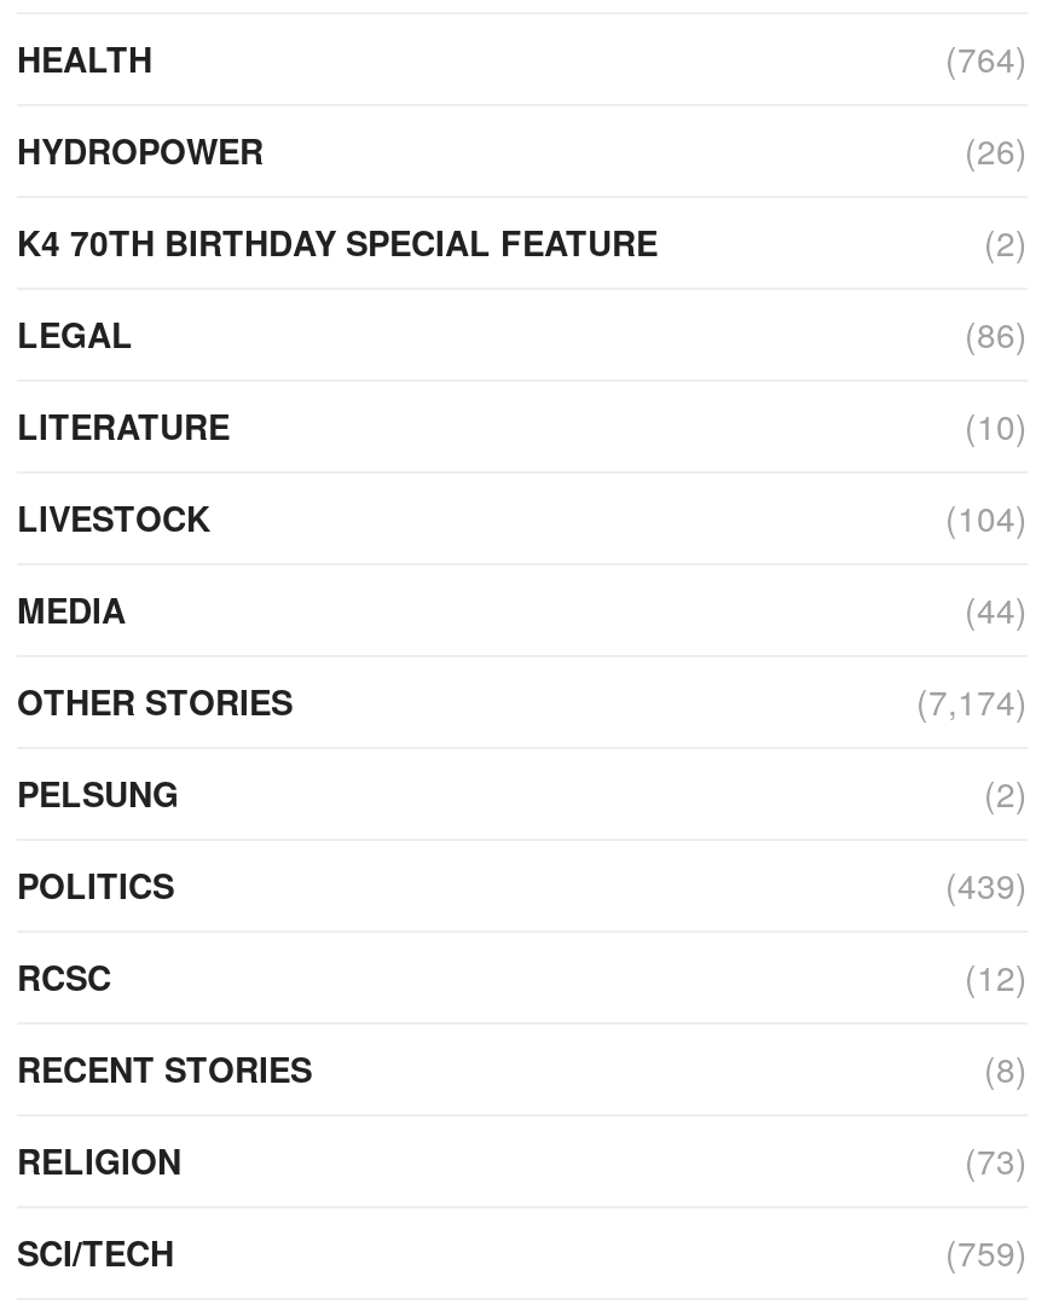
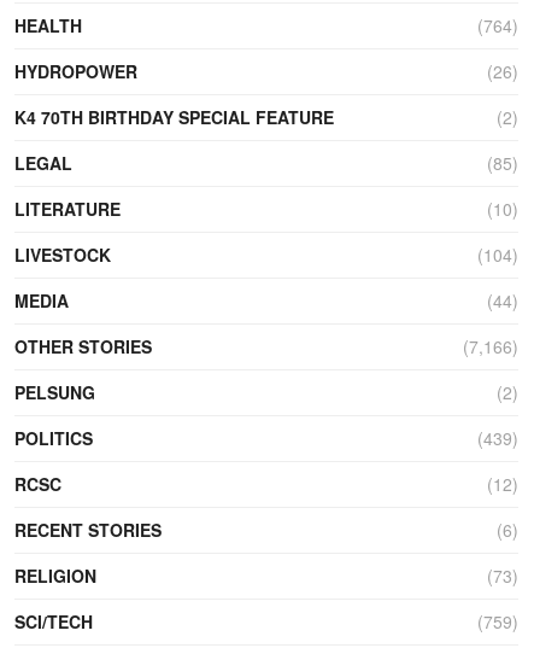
[965,309,1028,358] (86) -> [487,151,518,175] (85)
[916,677,1028,725] (7,174) -> [463,334,518,358] (7,166)
[984,1044,1028,1092] (8) -> [497,518,518,542] (6)

